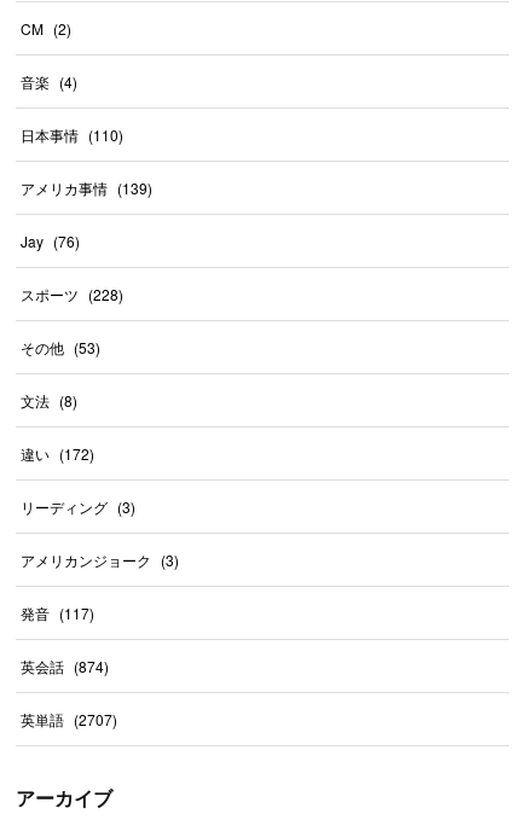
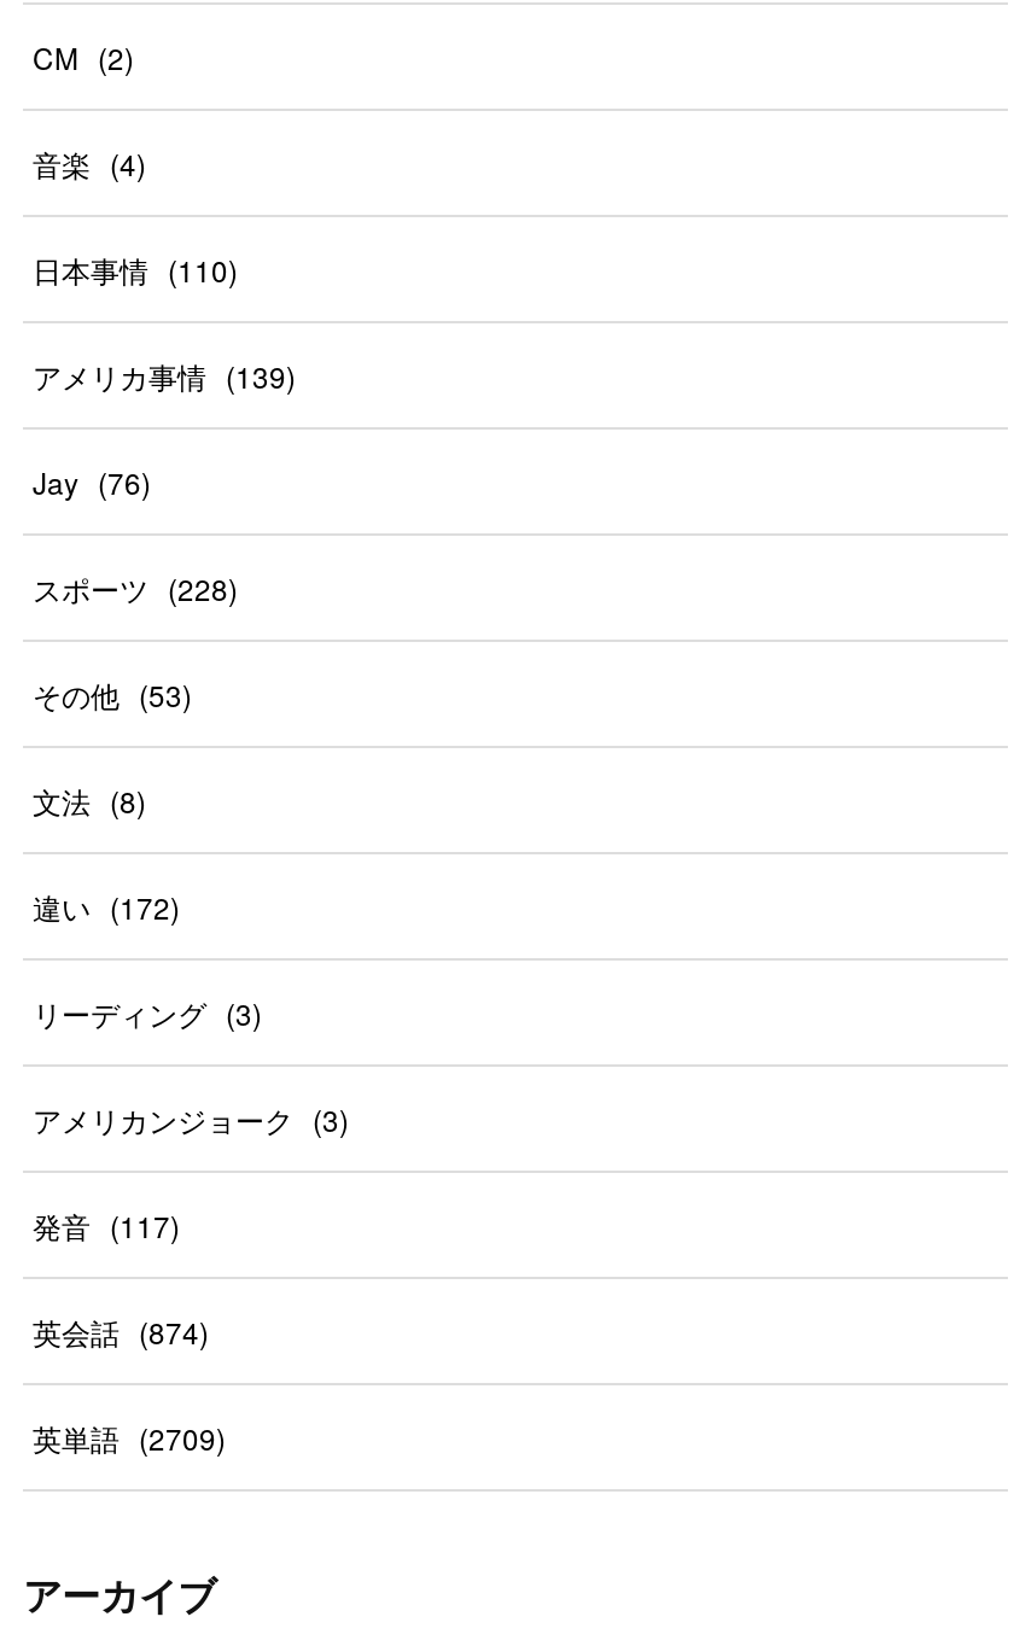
[21,709,117,729] 英単語 (2707) -> [33,1417,226,1458] 英単語 (2709)

